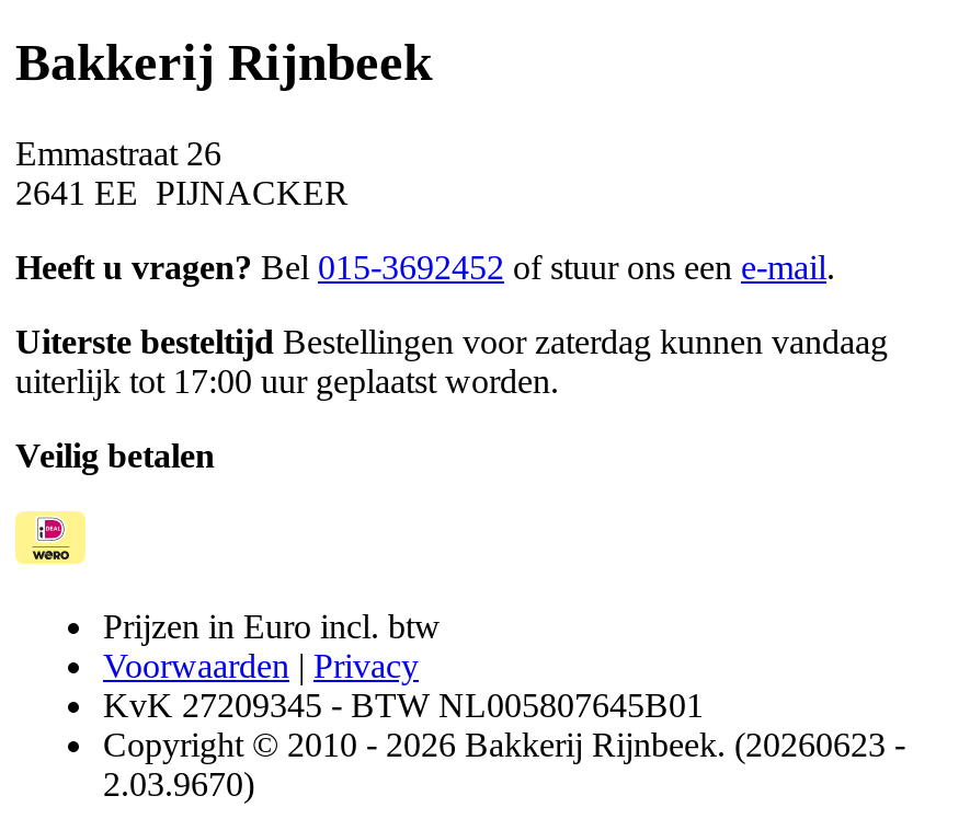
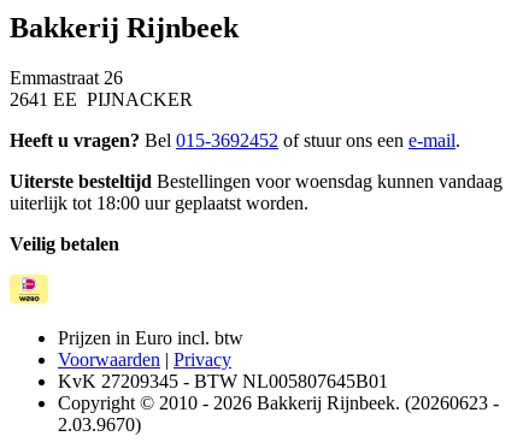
[15,324,888,361] Uiterste besteltijd Bestellingen voor zaterdag kunnen vandaag -> [10,171,502,192] Uiterste besteltijd Bestellingen voor woensdag kunnen vandaag
[15,363,559,401] uiterlijk tot 17:00 uur geplaatst worden. -> [10,193,308,214] uiterlijk tot 18:00 uur geplaatst worden.

